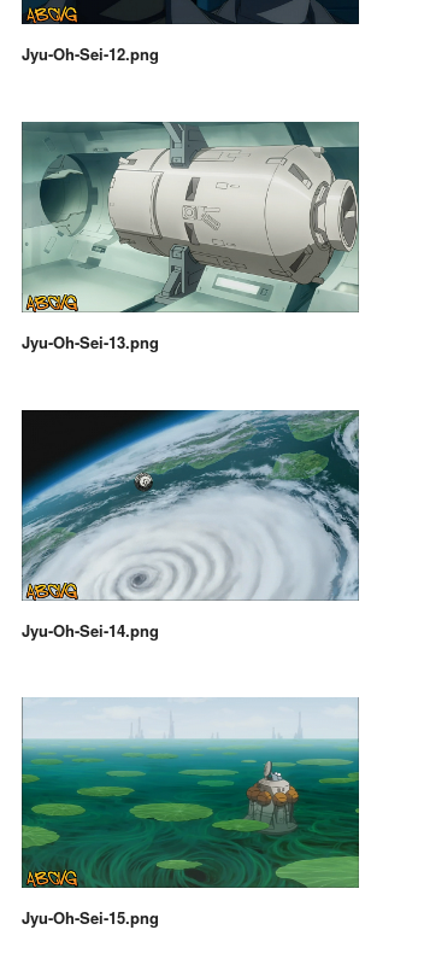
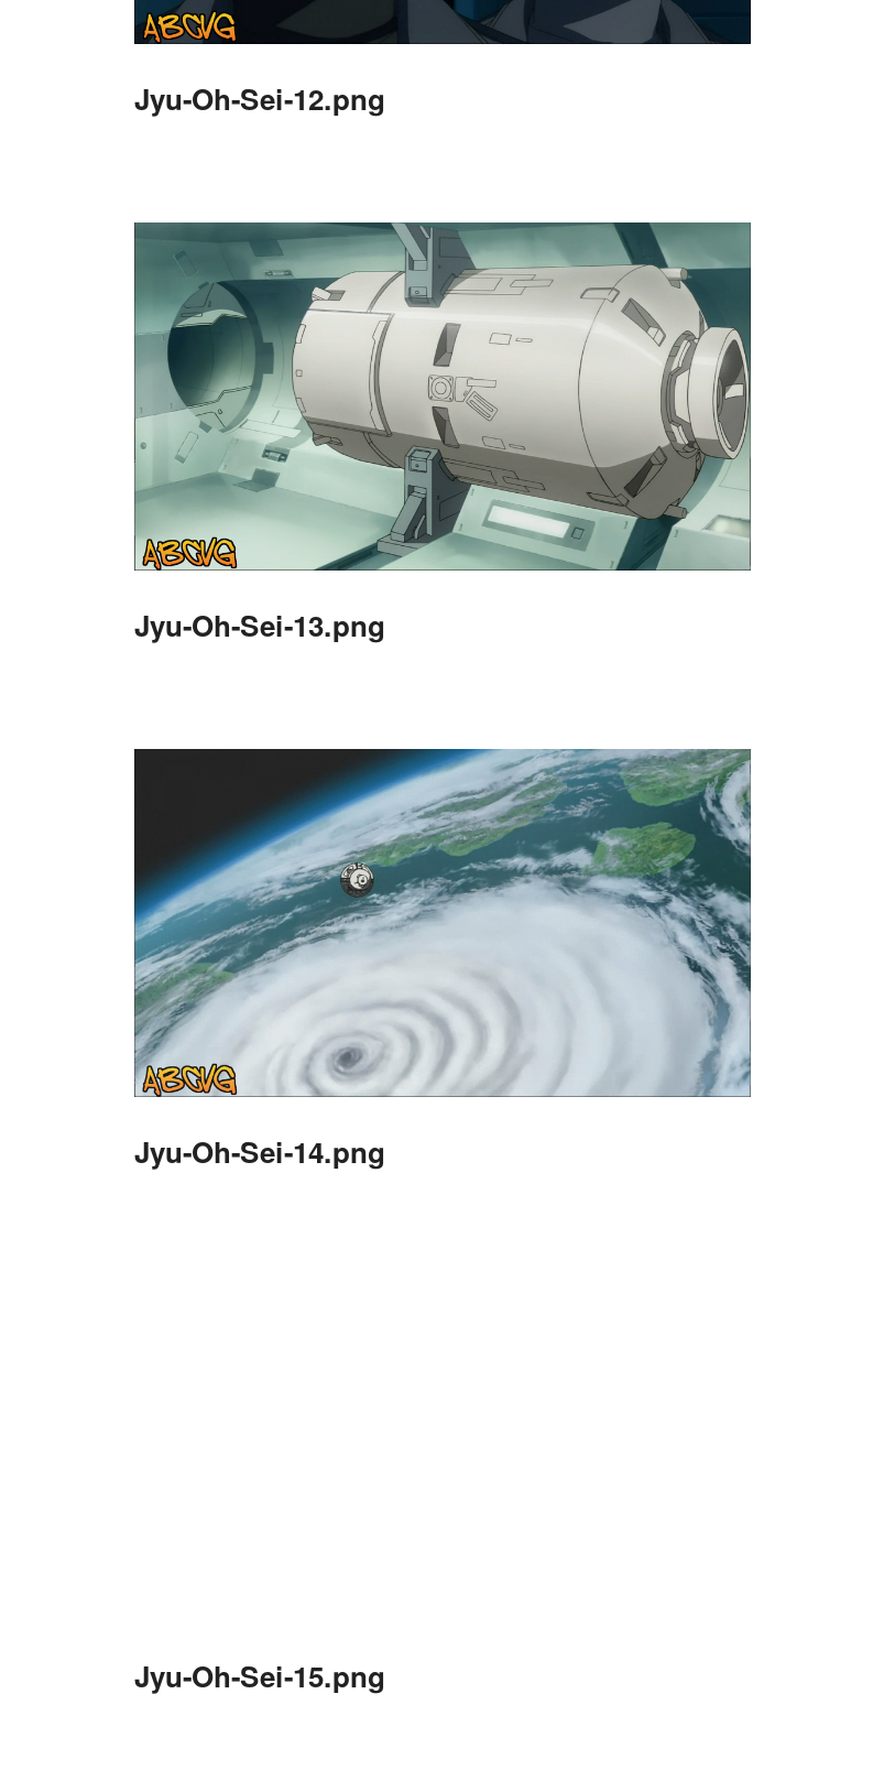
[20,697,360,889] [image] -> none

